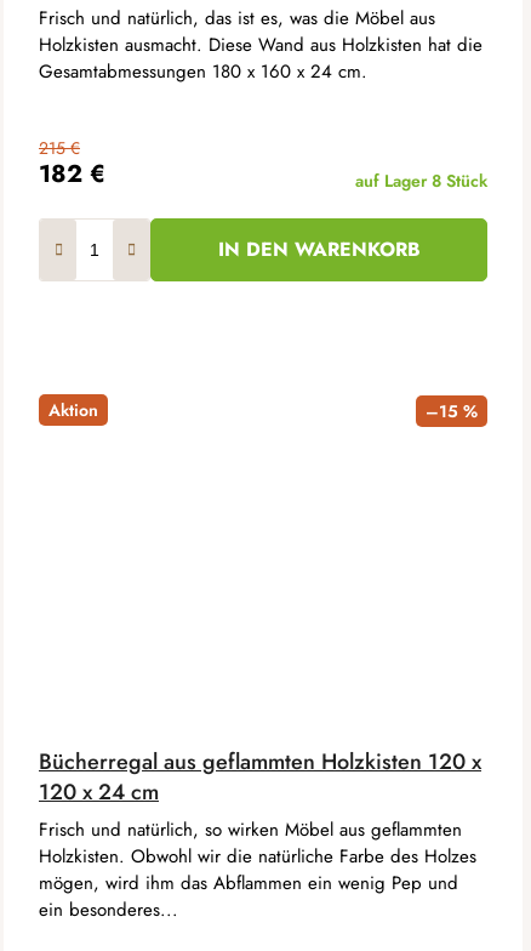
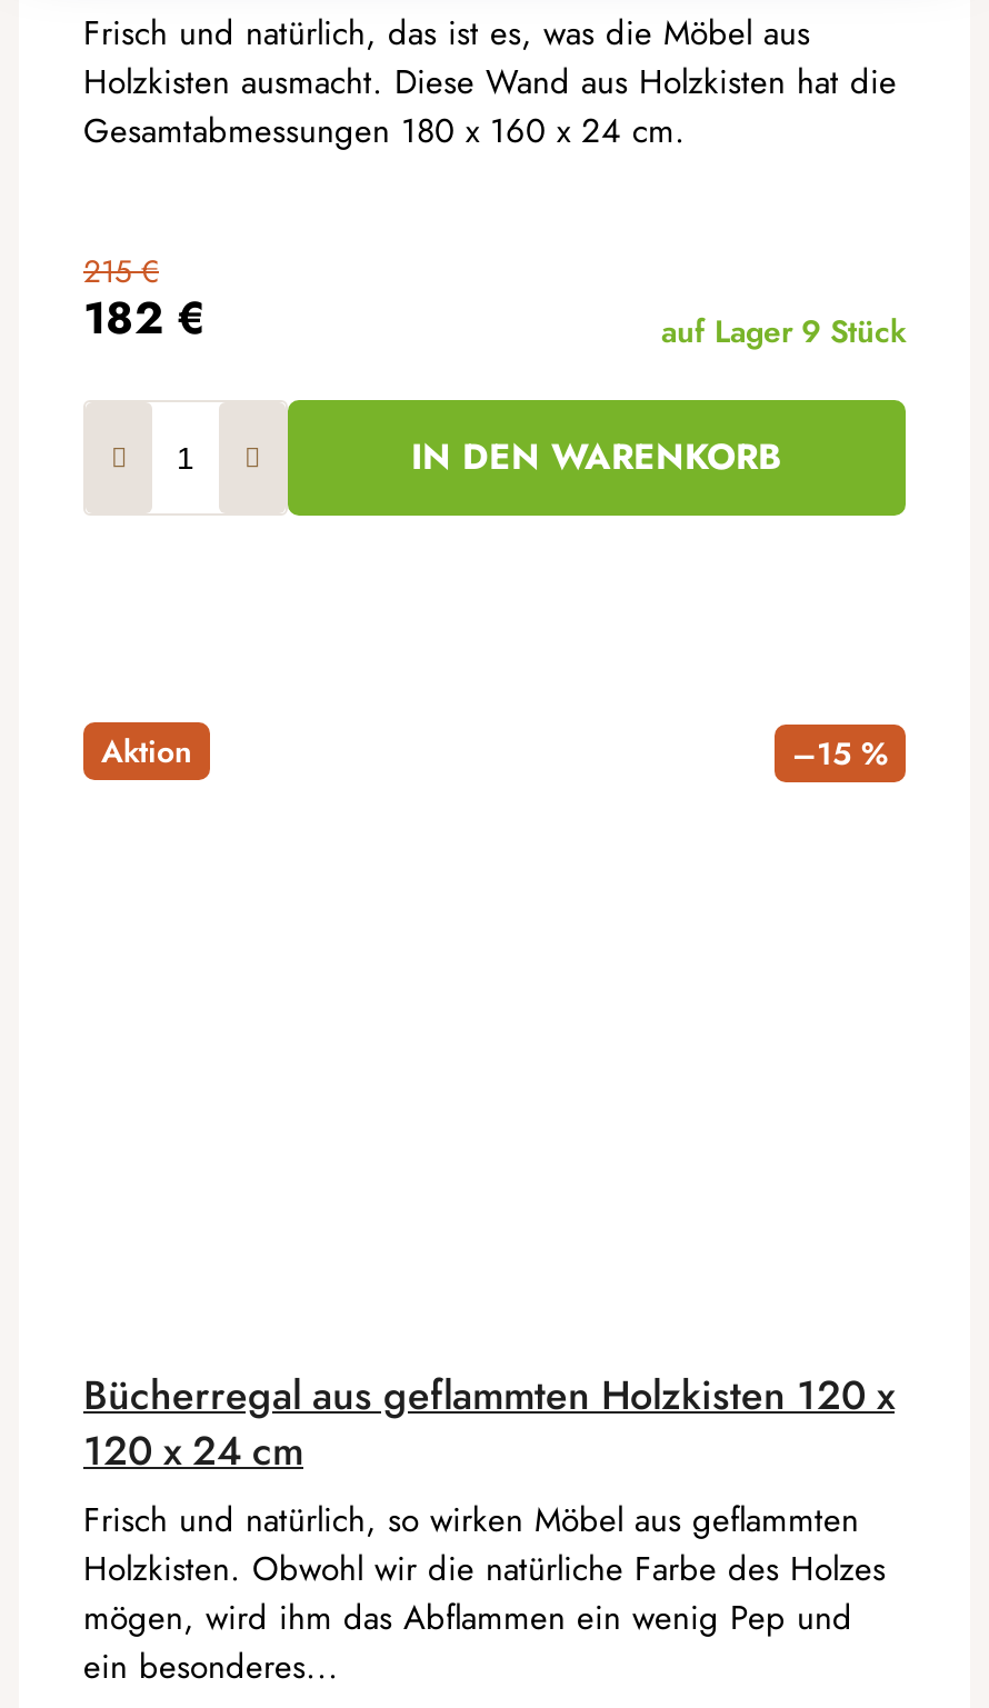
[355,169,487,193] auf Lager 8 Stück -> [661,310,906,354] auf Lager 9 Stück

